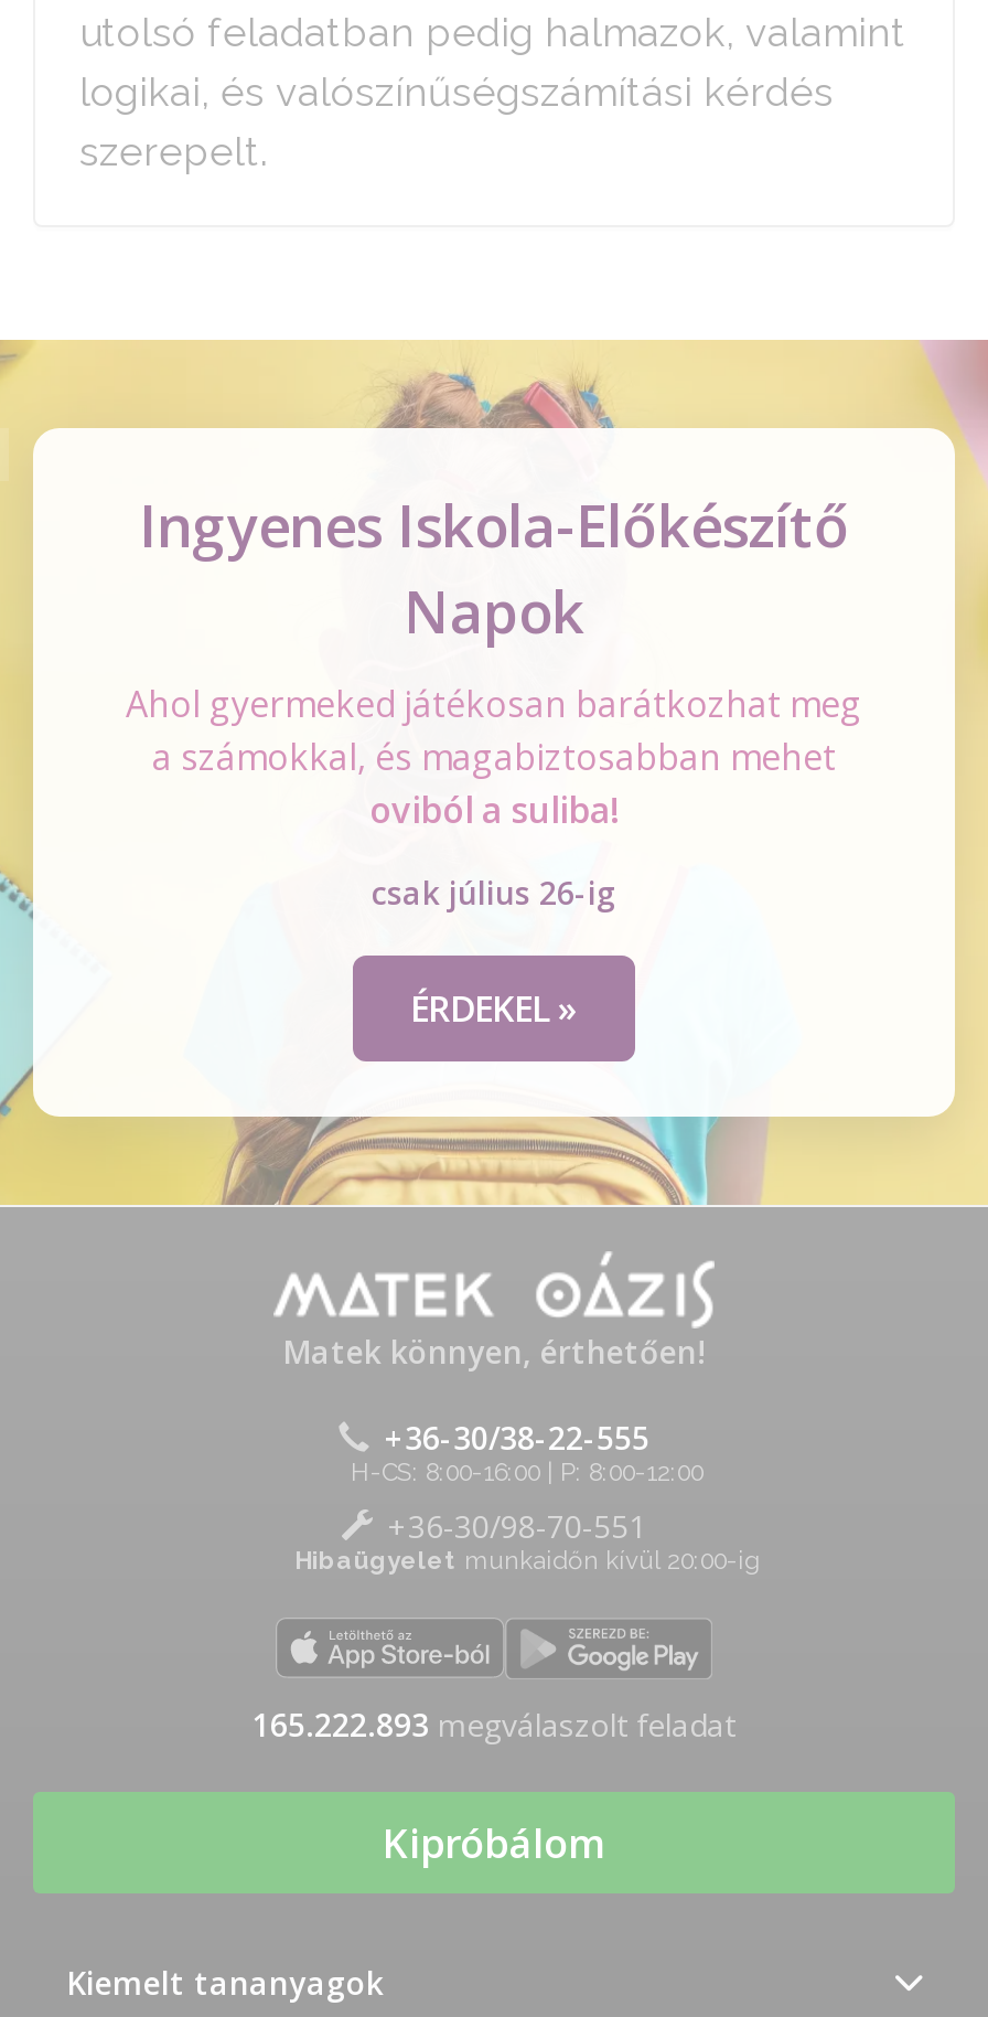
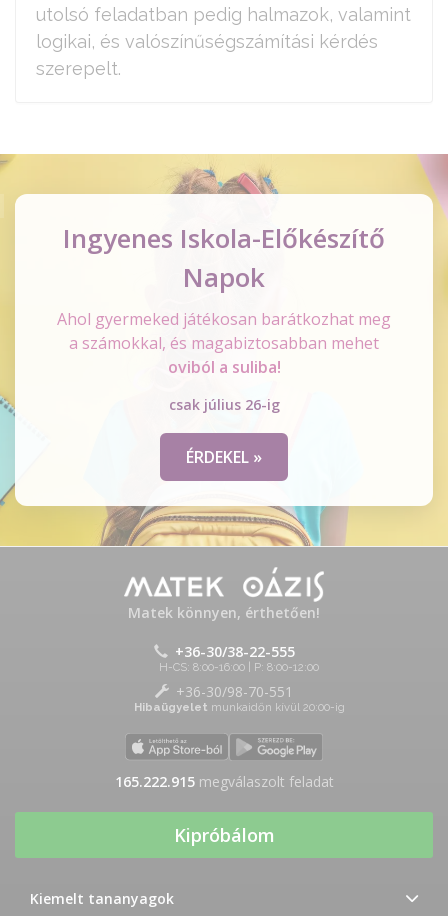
[253,1703,735,1745] 165.222.893 megválaszolt feladat -> [114,772,333,791] 165.222.915 megválaszolt feladat

